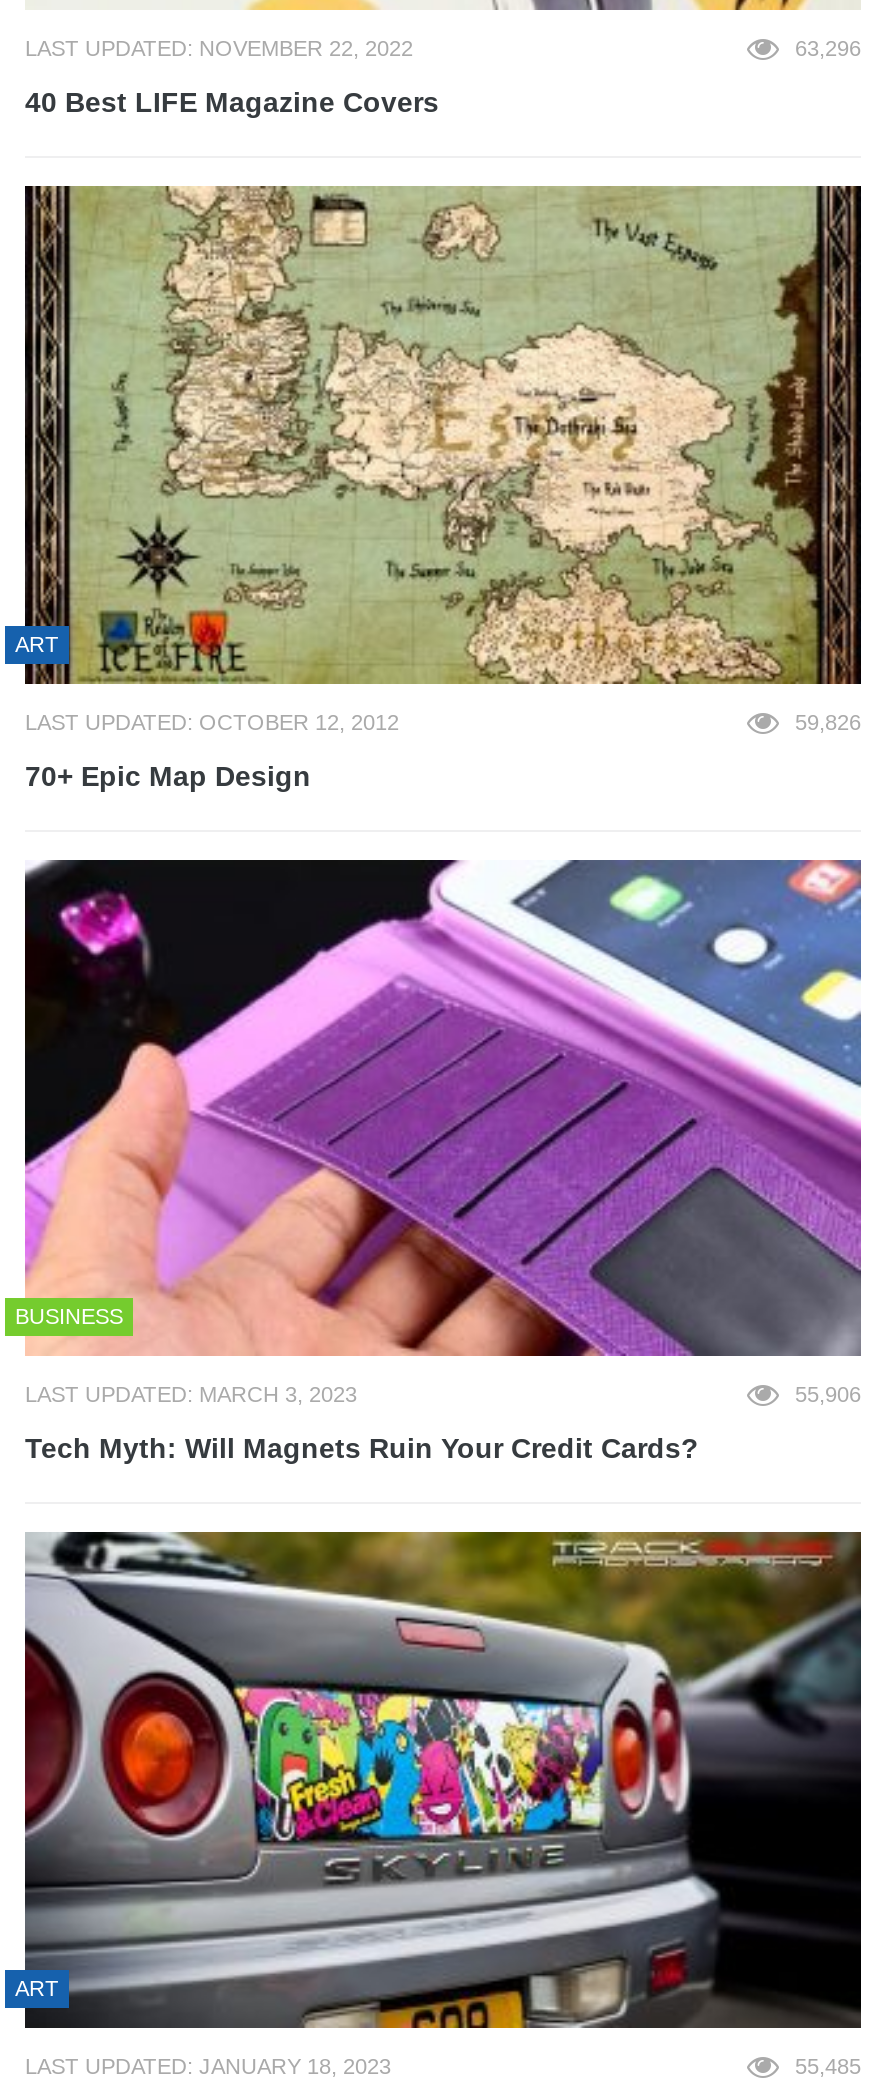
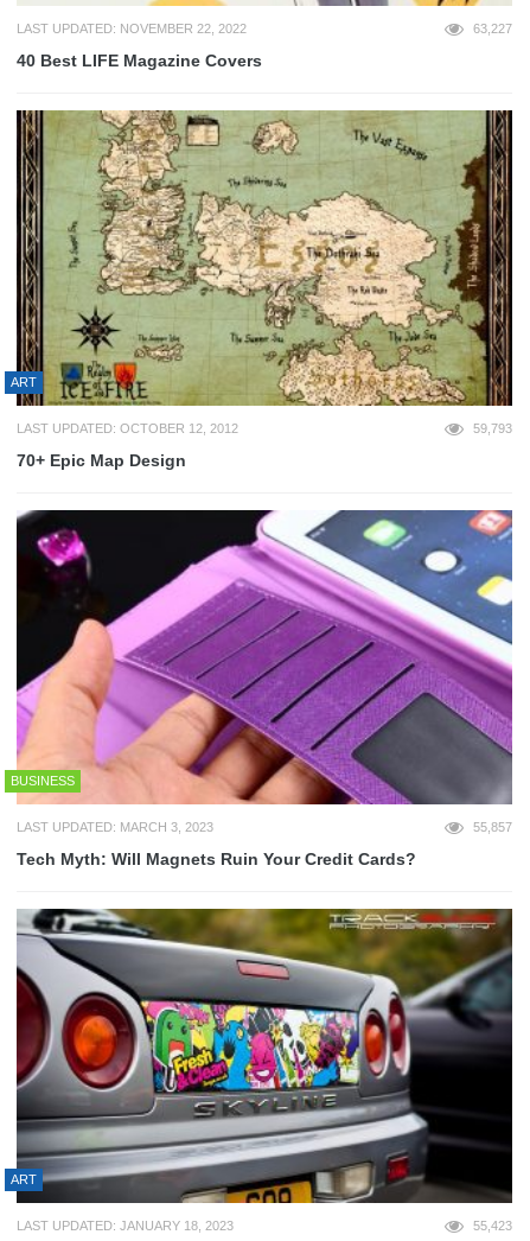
[789,37,861,61] 63,296 -> [470,22,512,36] 63,227
[789,709,861,733] 59,826 -> [470,421,512,435] 59,793
[789,1381,861,1405] 55,906 -> [470,819,512,834] 55,857
[789,2054,861,2078] 55,485 -> [470,1218,512,1233] 55,423

